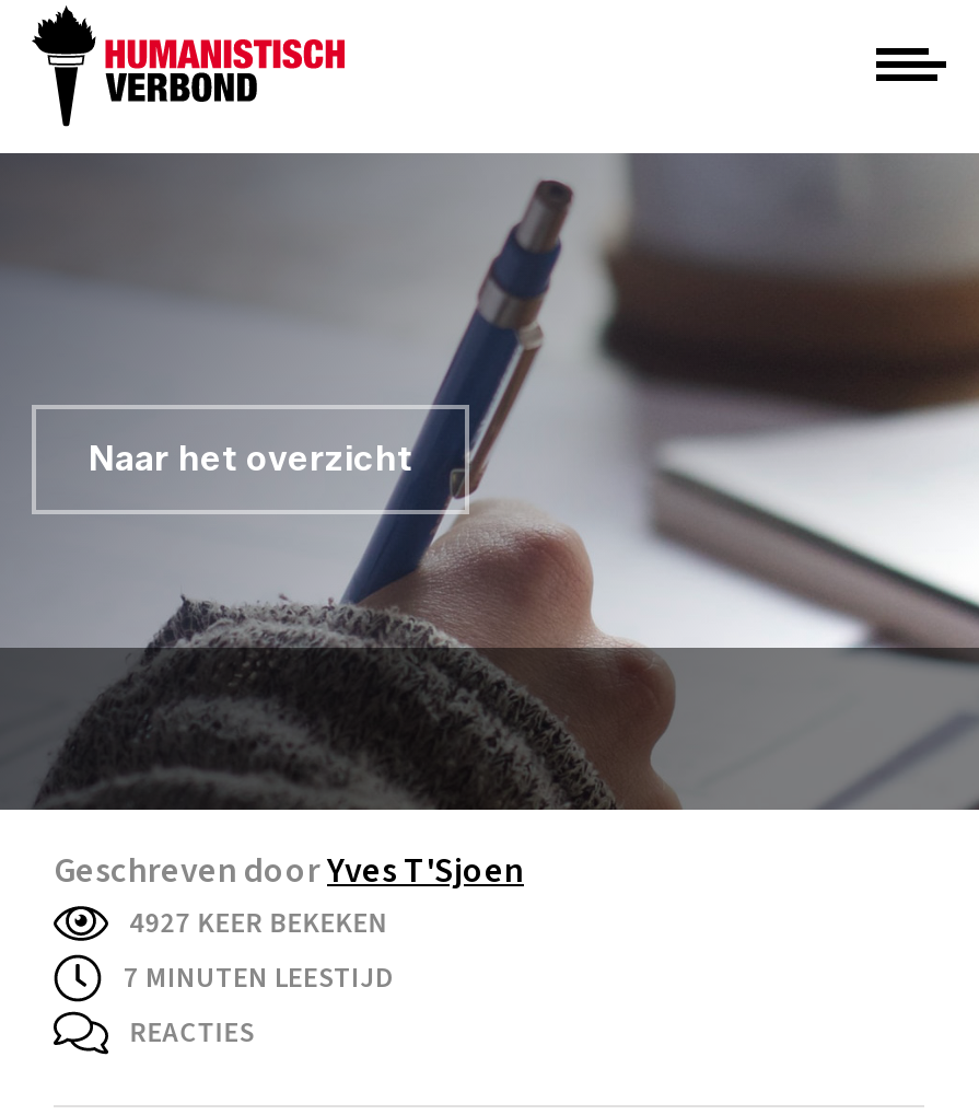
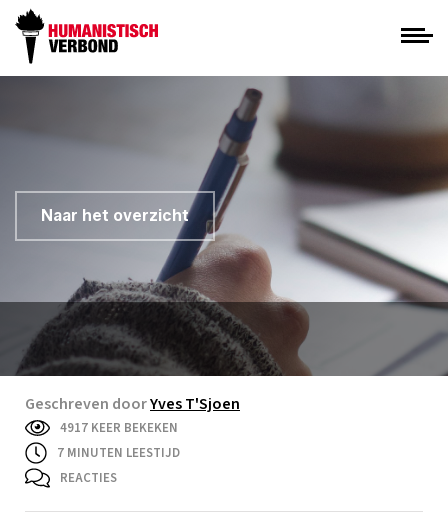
[130,904,388,943] 4927 KEER BEKEKEN -> [60,419,178,437] 4917 KEER BEKEKEN

